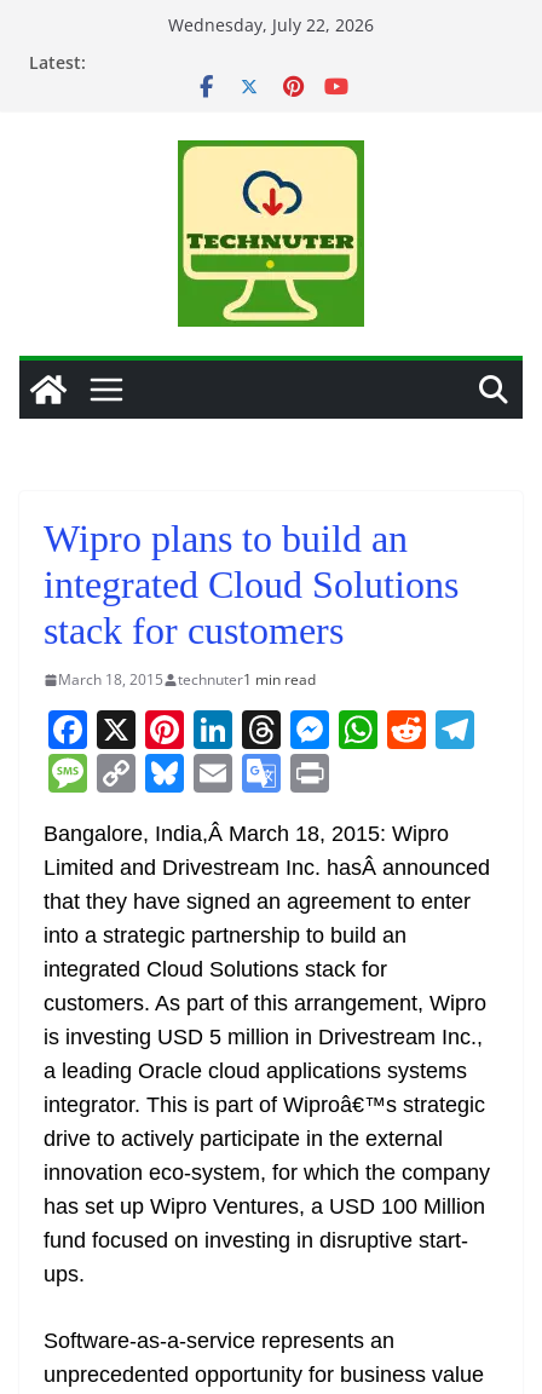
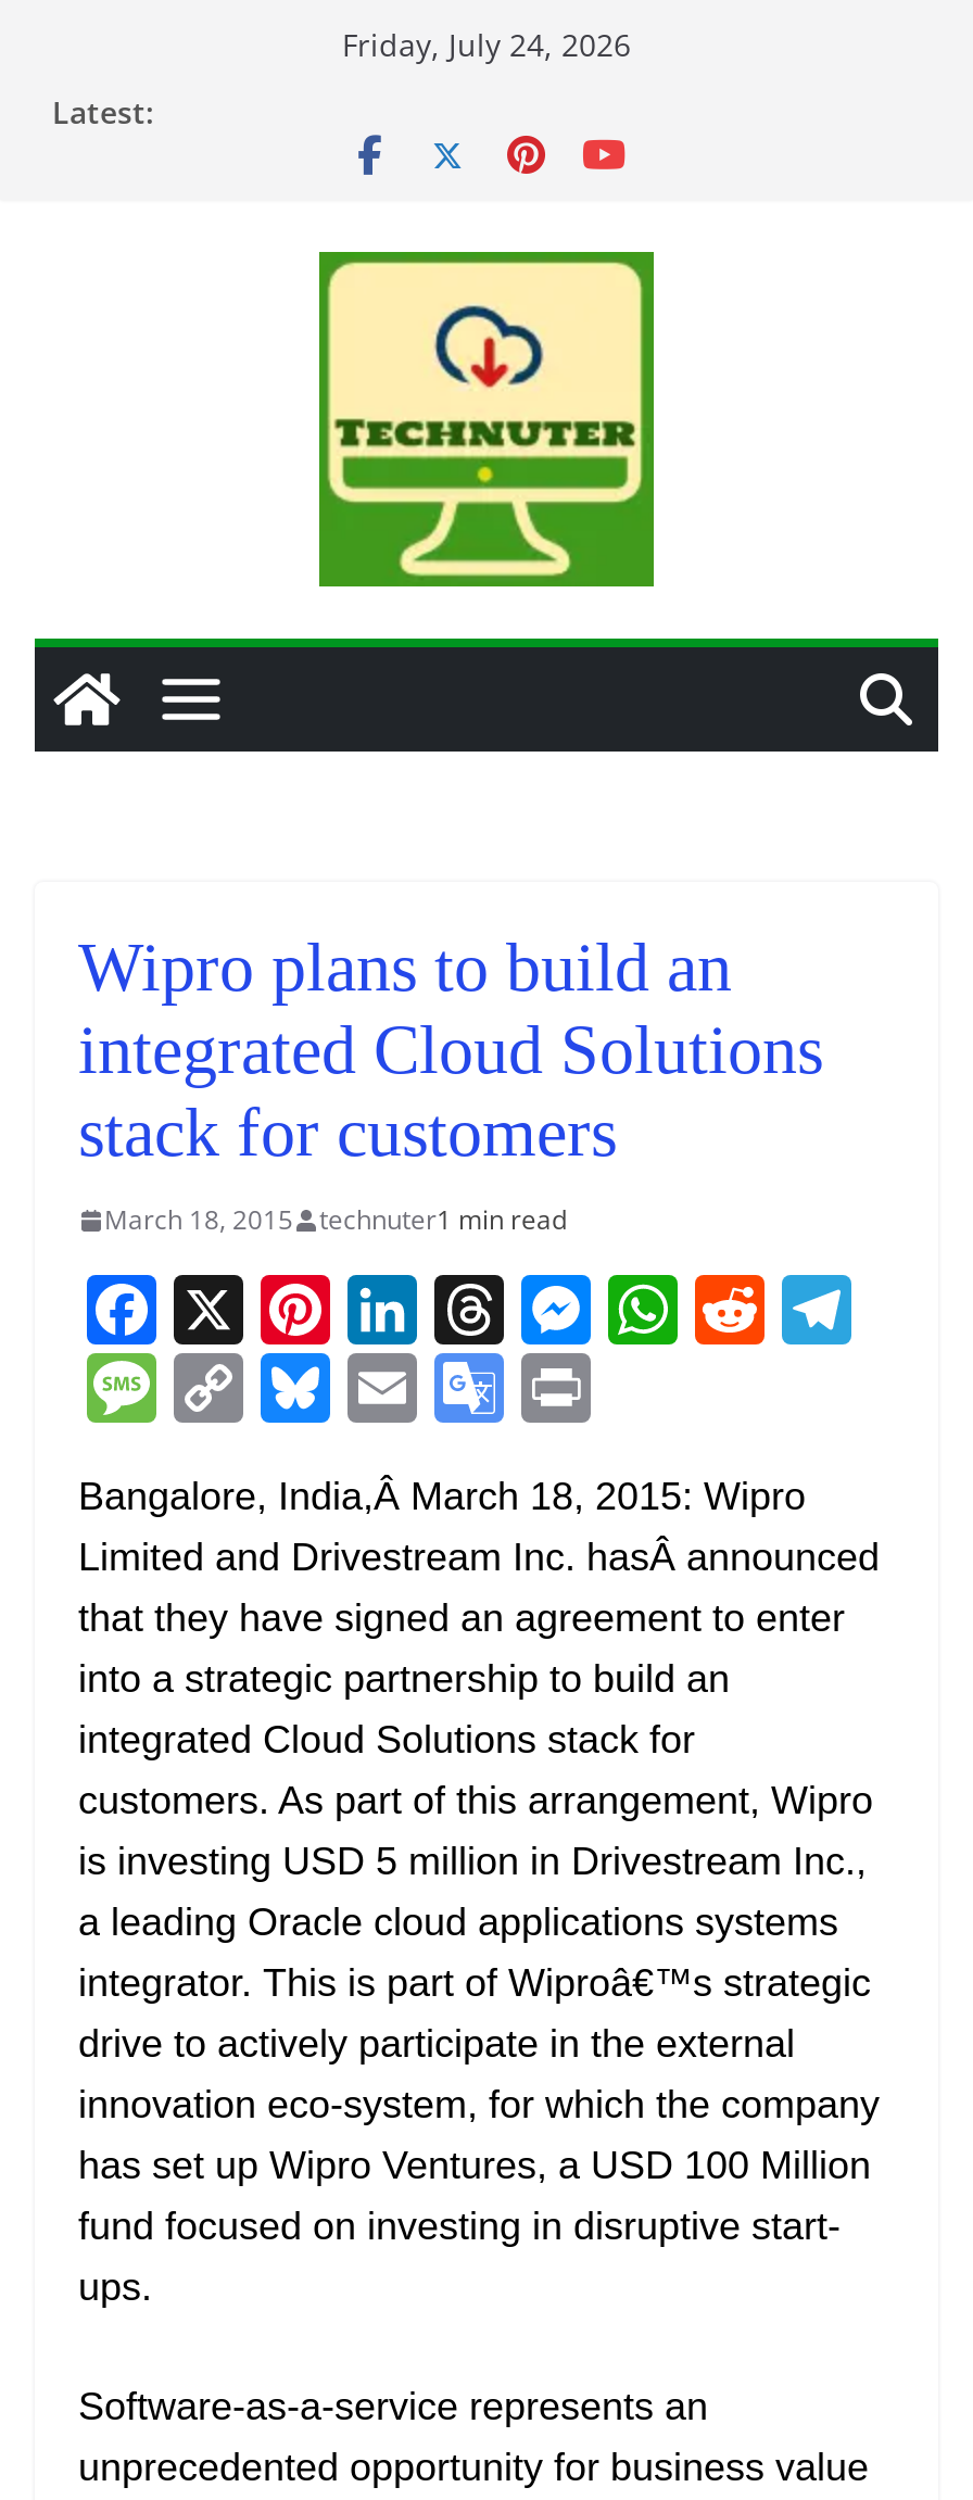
[168,13,374,36] Wednesday, July 22, 2026 -> [342,24,631,65] Friday, July 24, 2026

